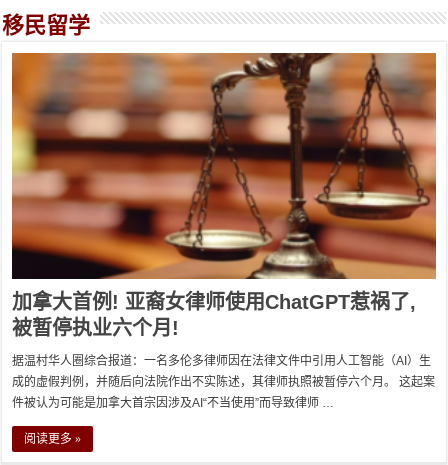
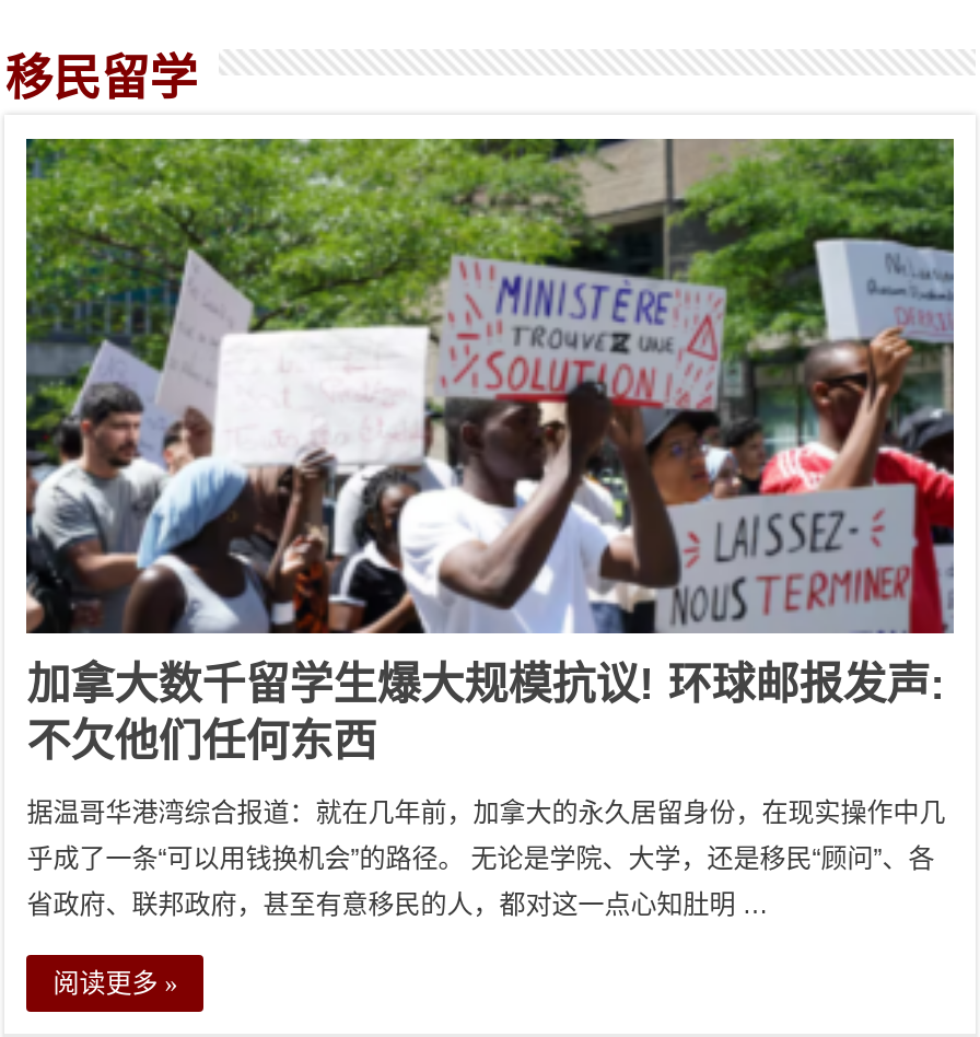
[11,52,437,339] [image] | 加拿大首例! 亚裔女律师使用ChatGPT惹祸了, | 被暂停执业六个月! -> [24,137,956,764] [image] | 加拿大数千留学生爆大规模抗议! 环球邮报发声: | 不欠他们任何东西
[12,354,431,368] 据温村华人圈综合报道：一名多伦多律师因在法律文件中引用人工智能（AI）生 -> [27,797,945,827] 据温哥华港湾综合报道：就在几年前，加拿大的永久居留身份，在现实操作中几
[12,375,435,389] 成的虚假判例，并随后向法院作出不实陈述，其律师执照被暂停六个月。 这起案 -> [27,843,934,873] 乎成了一条“可以用钱换机会”的路径。 无论是学院、大学，还是移民“顾问”、各
[12,396,334,410] 件被认为可能是加拿大首宗因涉及AI“不当使用”而导致律师 … -> [27,889,768,919] 省政府、联邦政府，甚至有意移民的人，都对这一点心知肚明 …

